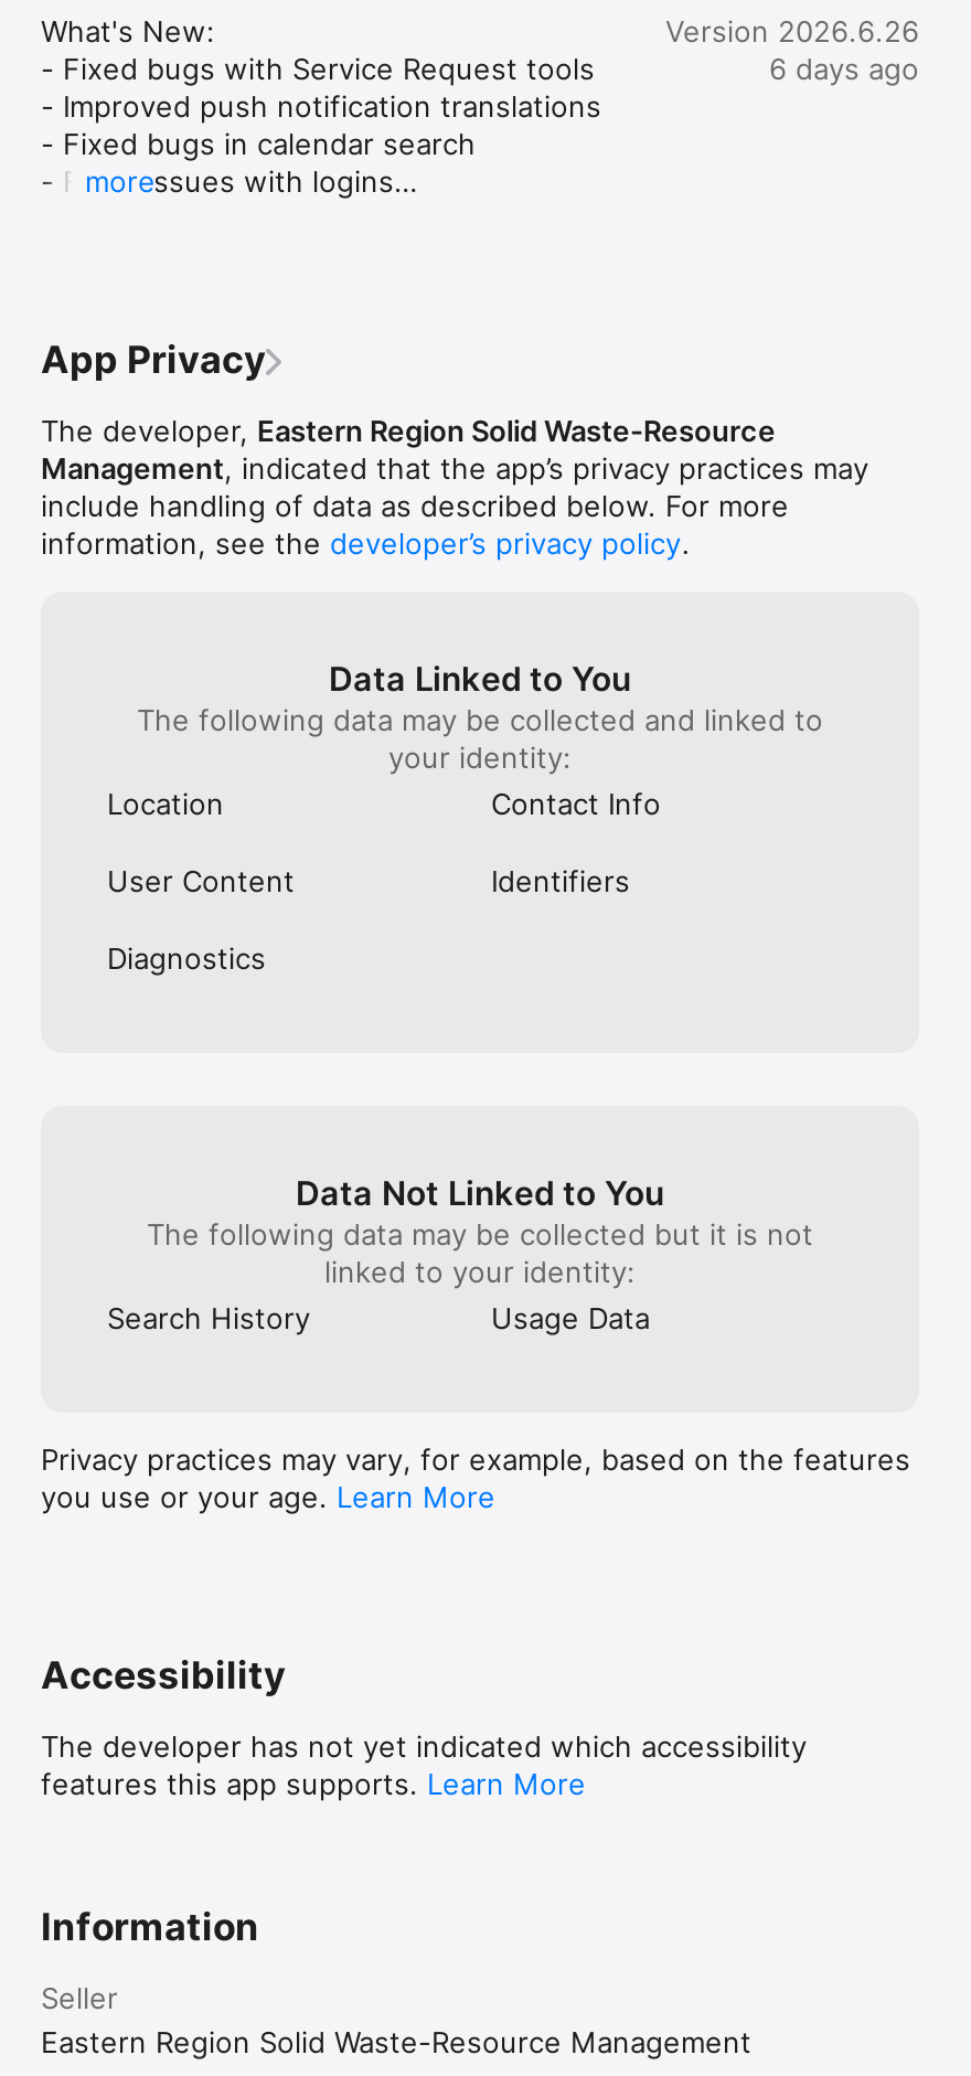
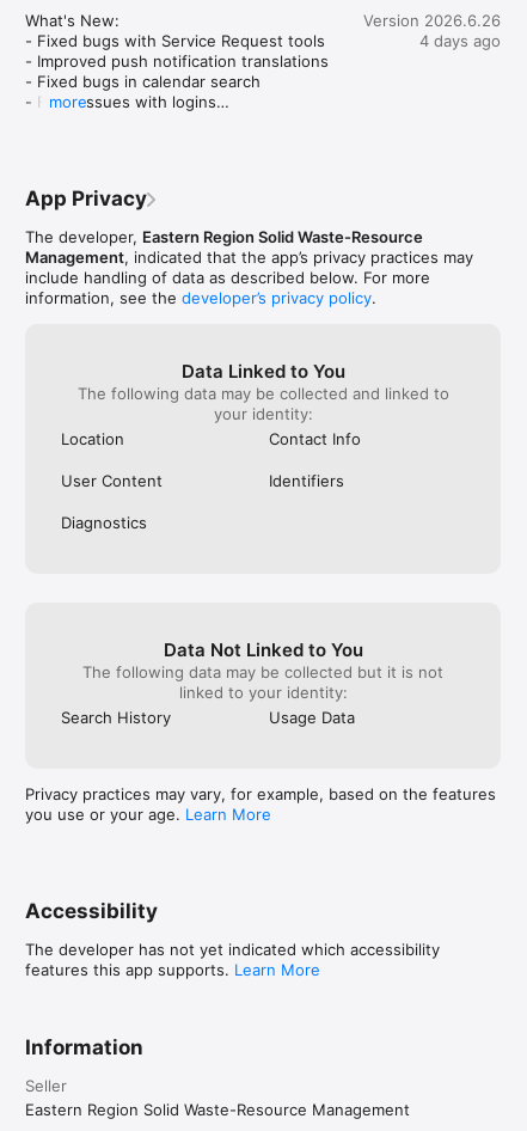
[769,50,919,86] 6 days ago -> [419,31,501,50] 4 days ago

